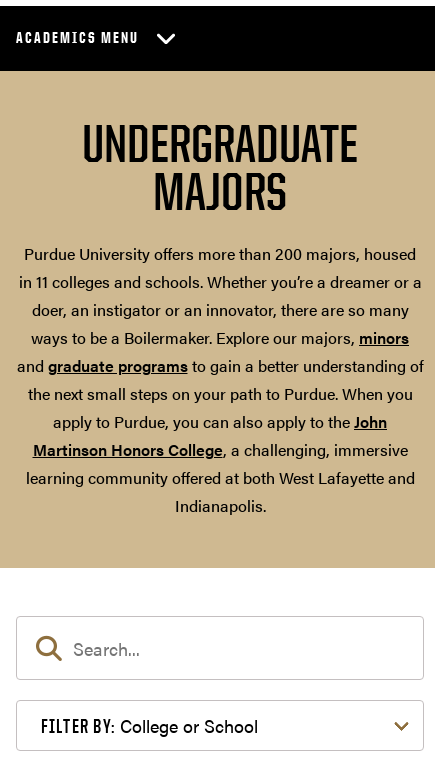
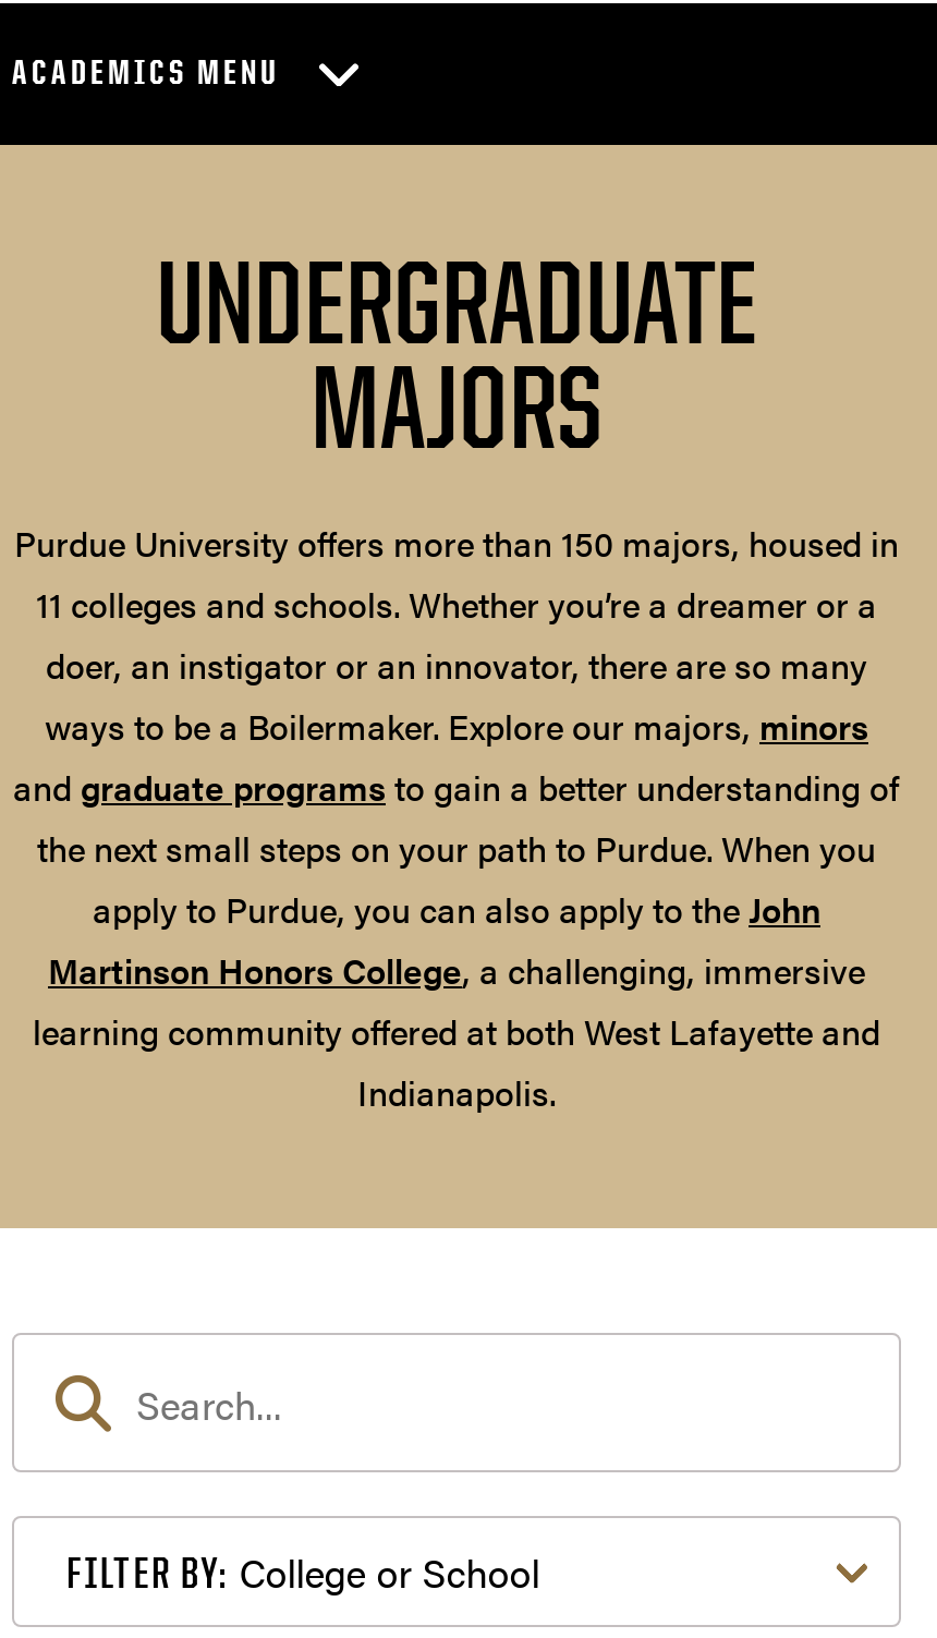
[18,242,421,293] Purdue University offers more than 200 majors, housed | in 11 colleges and schools. Whether you’re a dreamer or a -> [14,518,899,629] Purdue University offers more than 150 majors, housed in | 11 colleges and schools. Whether you’re a dreamer or a

